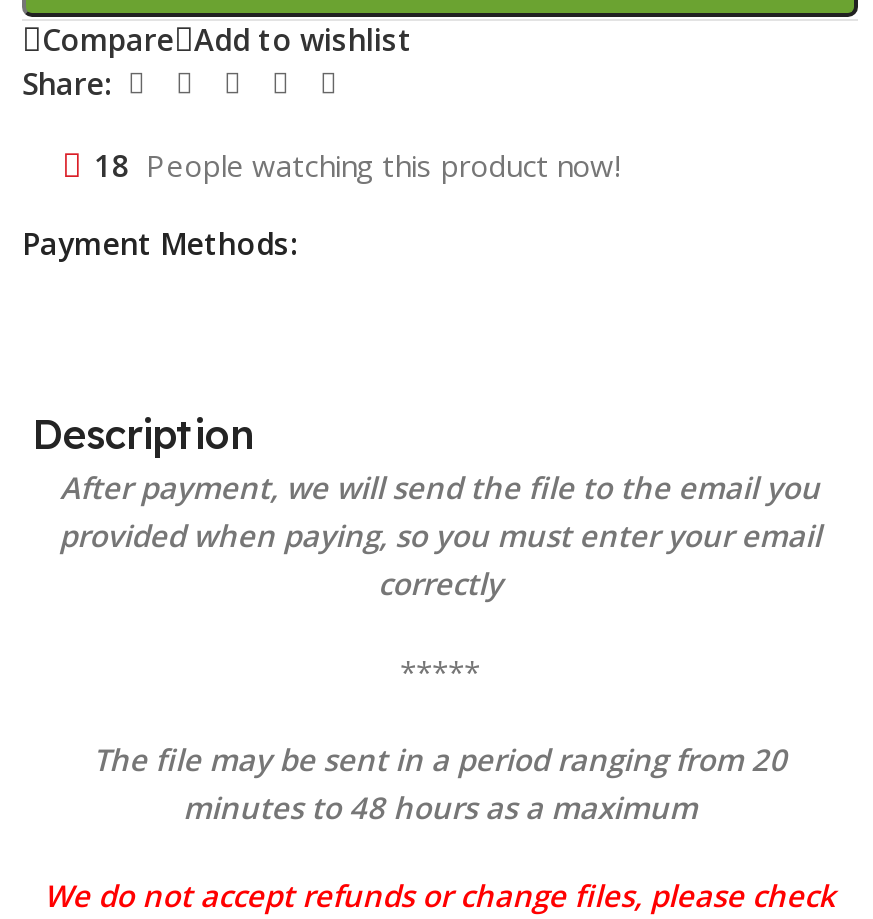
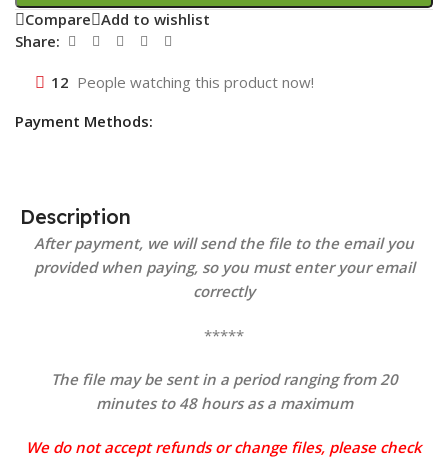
[94,145,620,185] 18 People watching this product now! -> [51,72,314,92] 12 People watching this product now!

